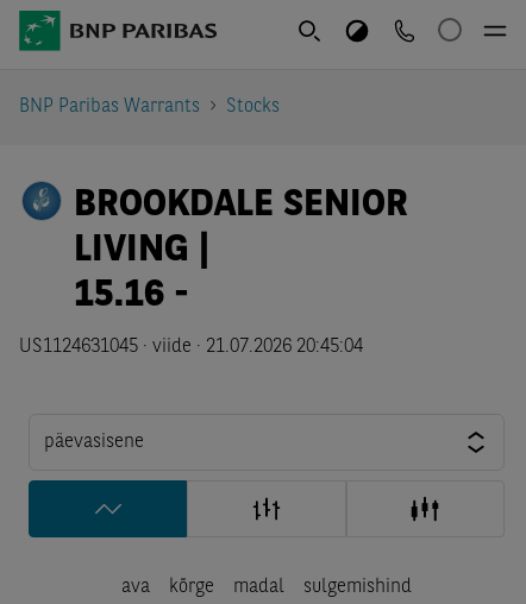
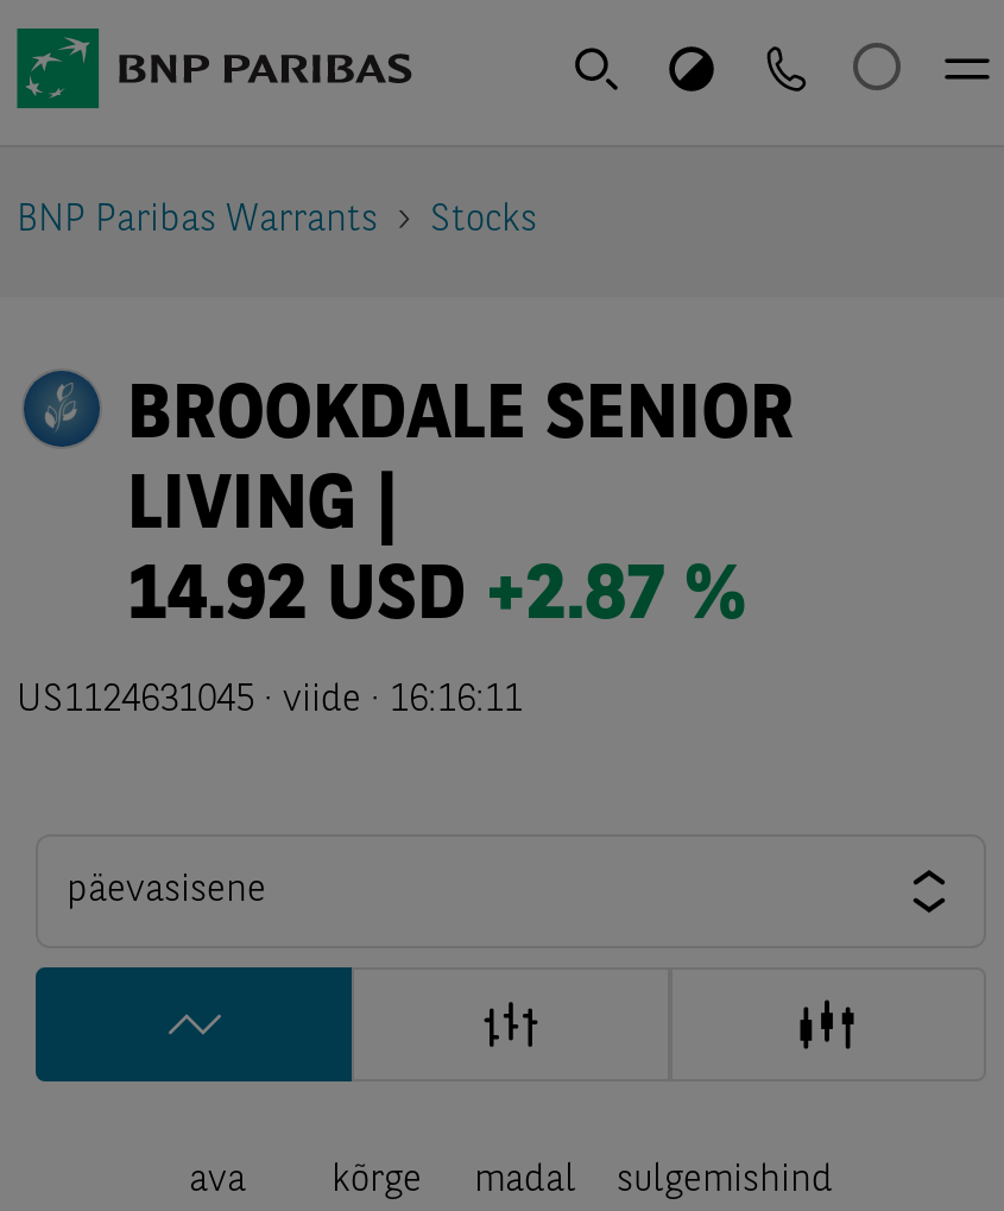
[74,277,190,315] 15.16 - -> [127,561,745,637] 14.92 USD +2.87 %
[19,338,363,357] US1124631045 · viide · 21.07.2026 20:45:04 -> [17,682,523,720] US1124631045 · viide · 16:16:11

